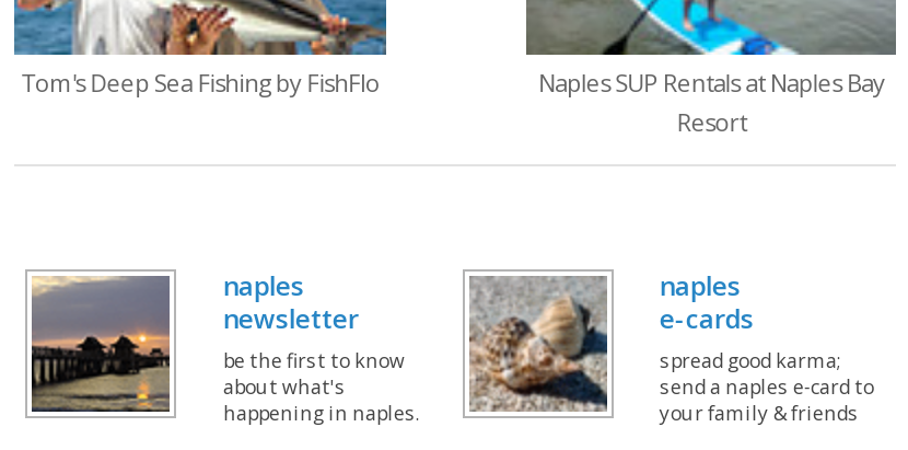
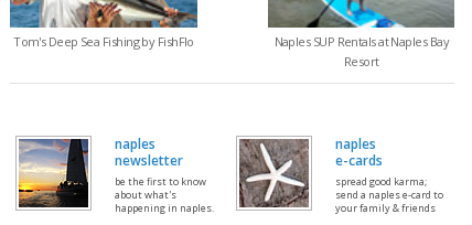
[30,276,170,412] [image] -> [18,138,89,207] [image]
[469,278,609,412] [image] -> [239,139,309,207] [image]

